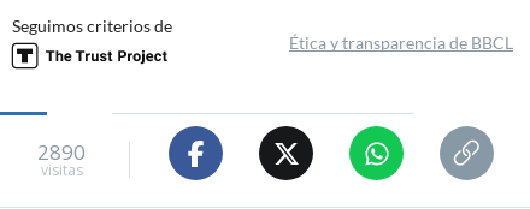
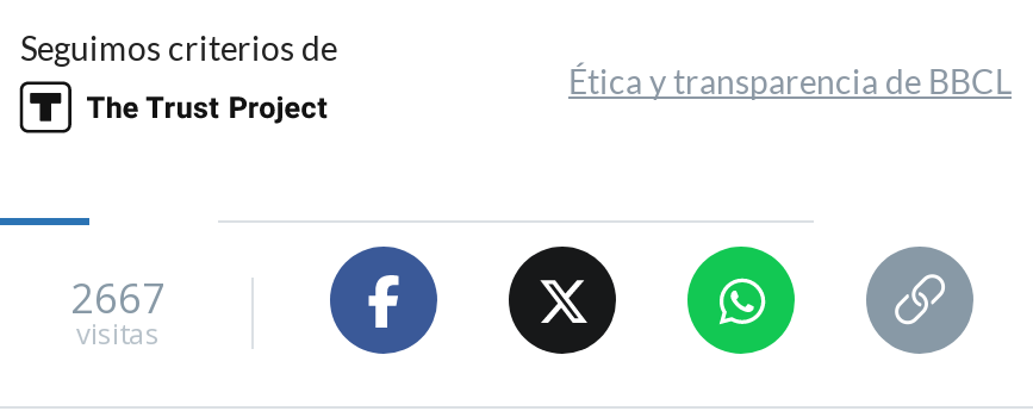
[37,138,86,166] 2890 -> [70,270,166,325] 2667

